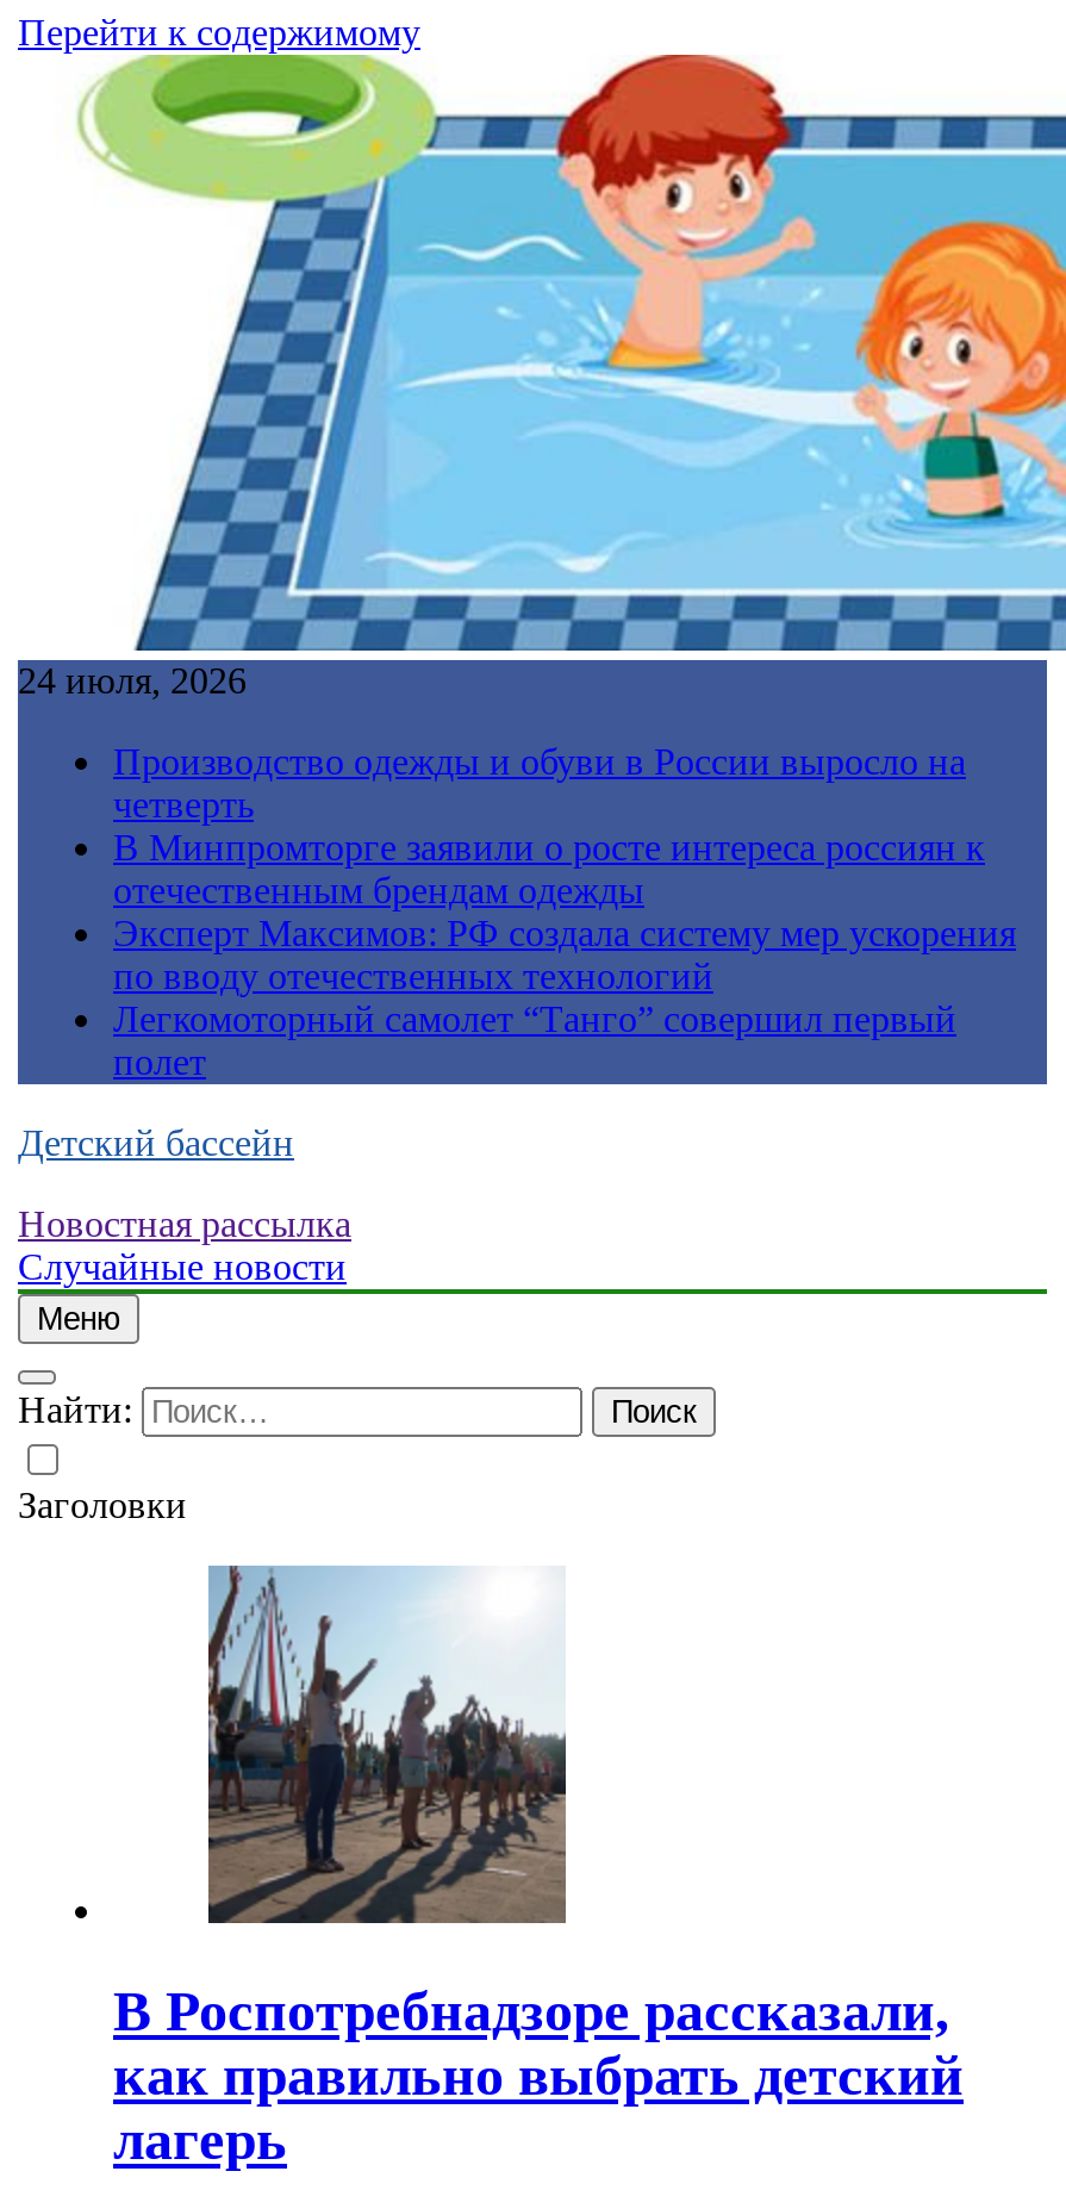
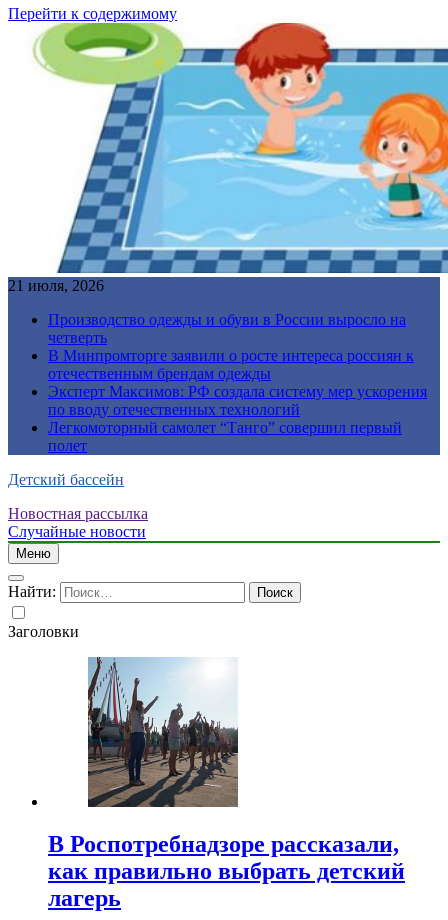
[18,660,247,701] 24 июля, 2026 -> [8,277,104,294] 21 июля, 2026

